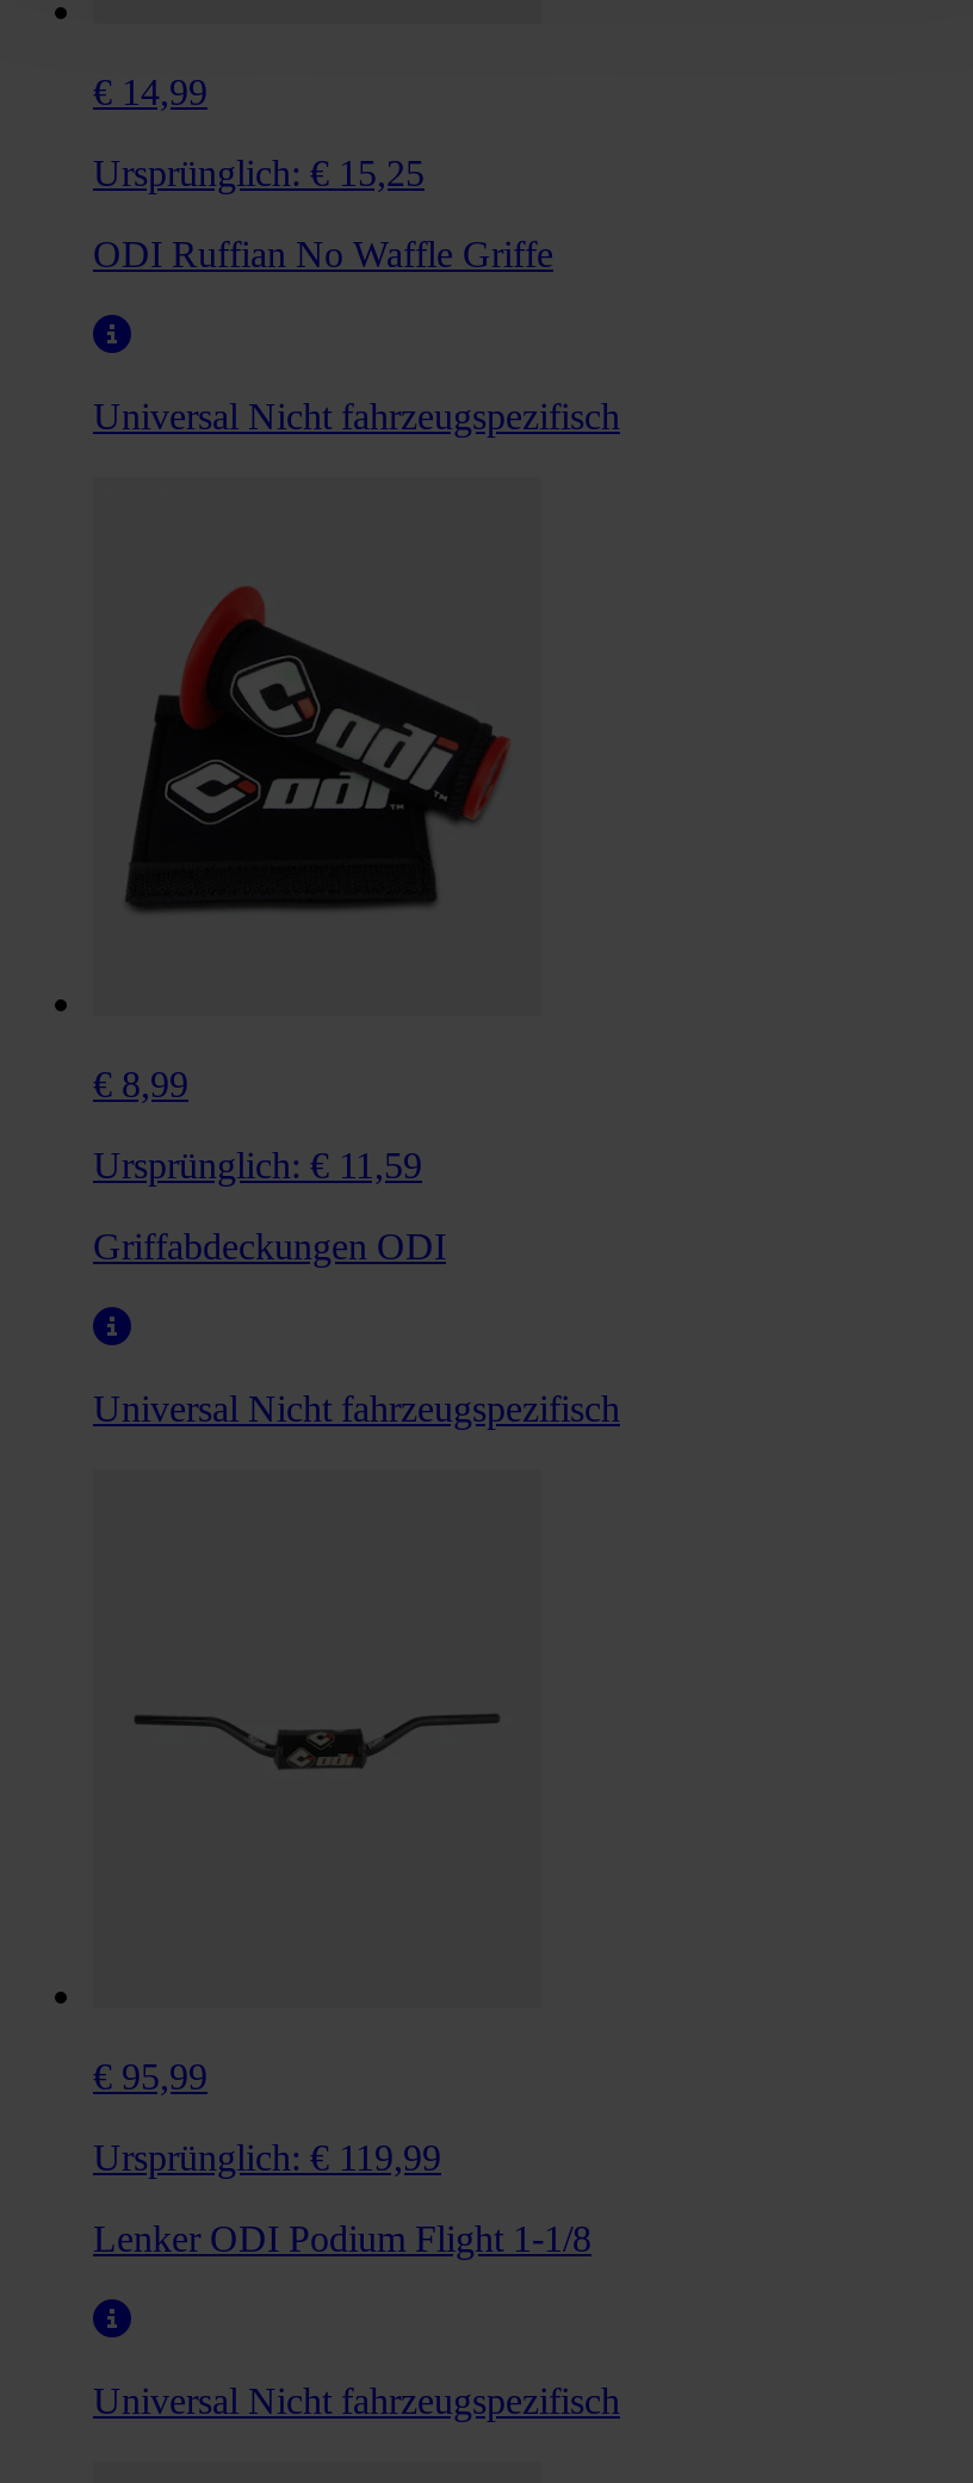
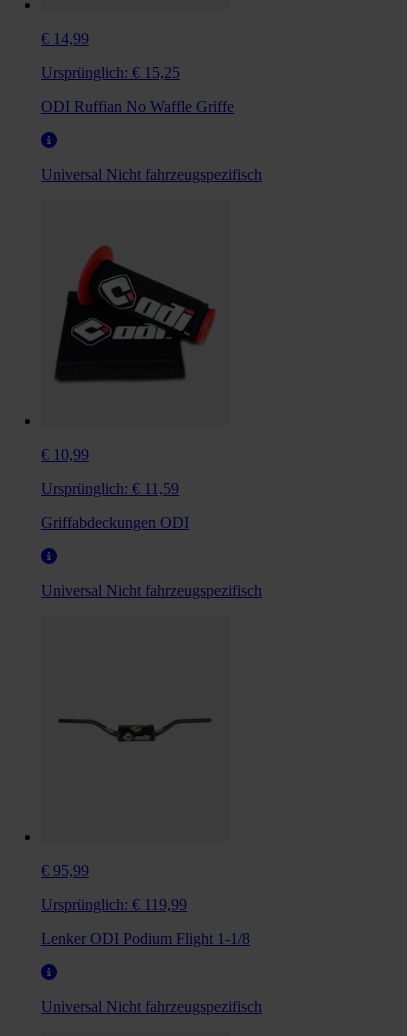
[93,1063,188,1104] € 8,99 -> [41,446,89,463] € 10,99

